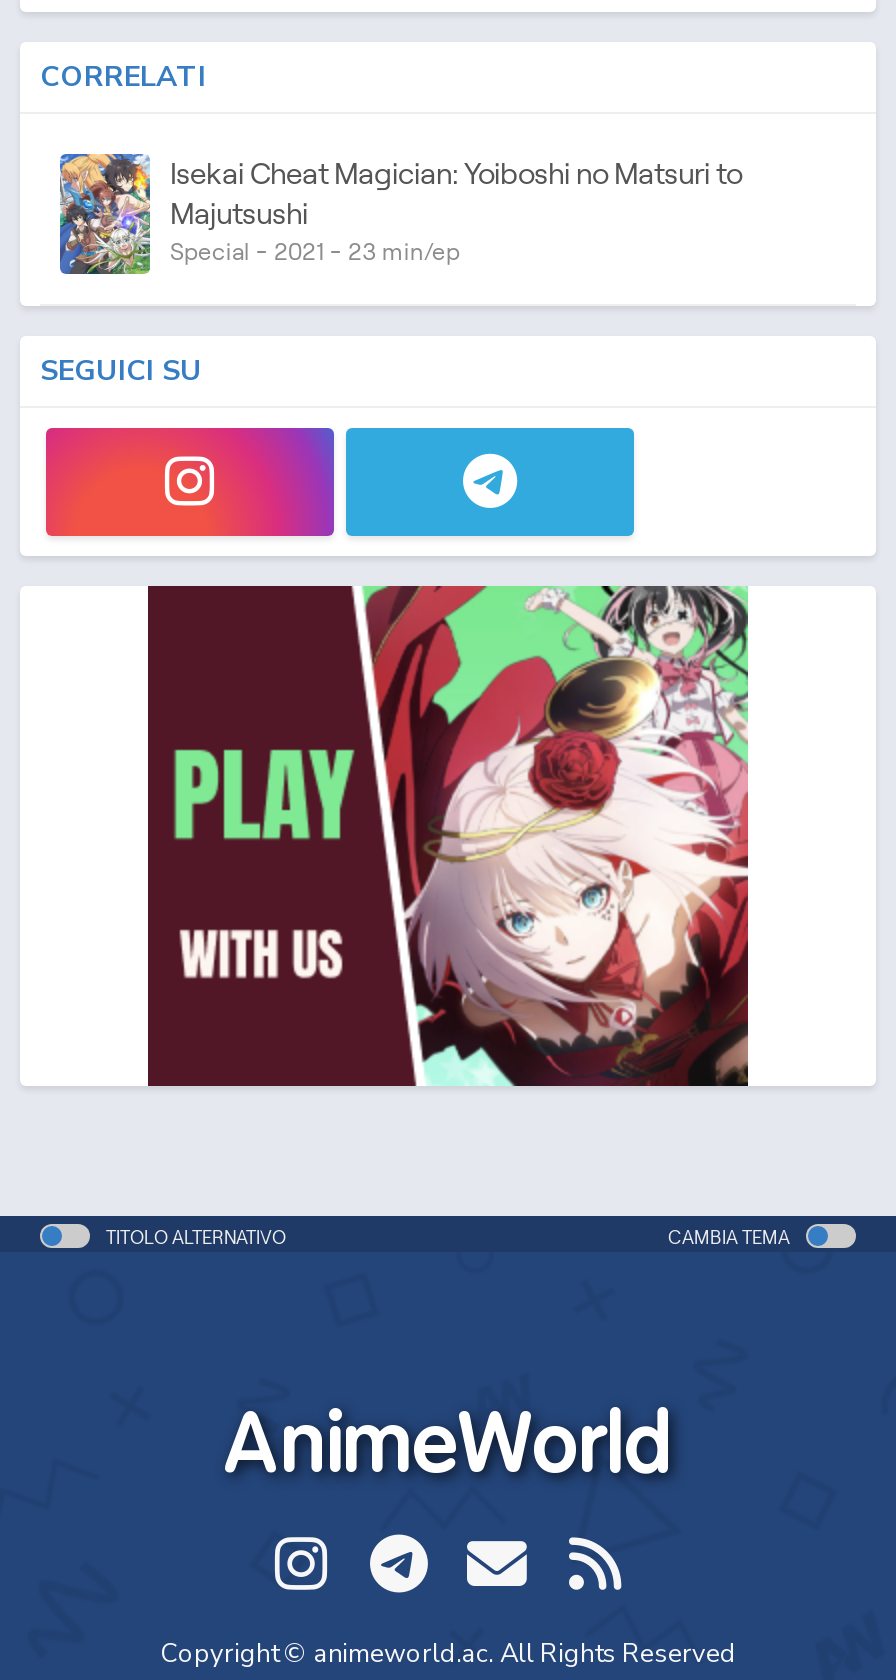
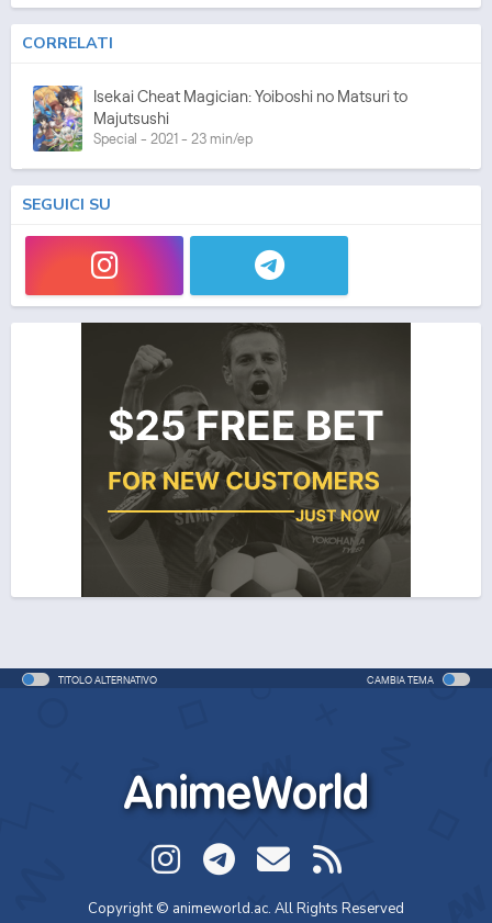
[148,584,750,1086] [image] -> [81,322,412,598] [image]

